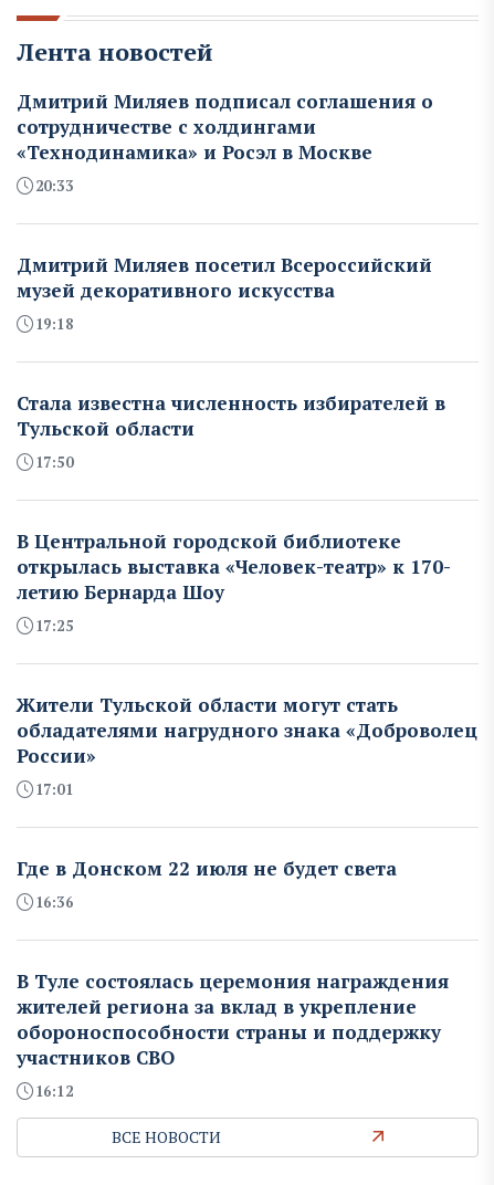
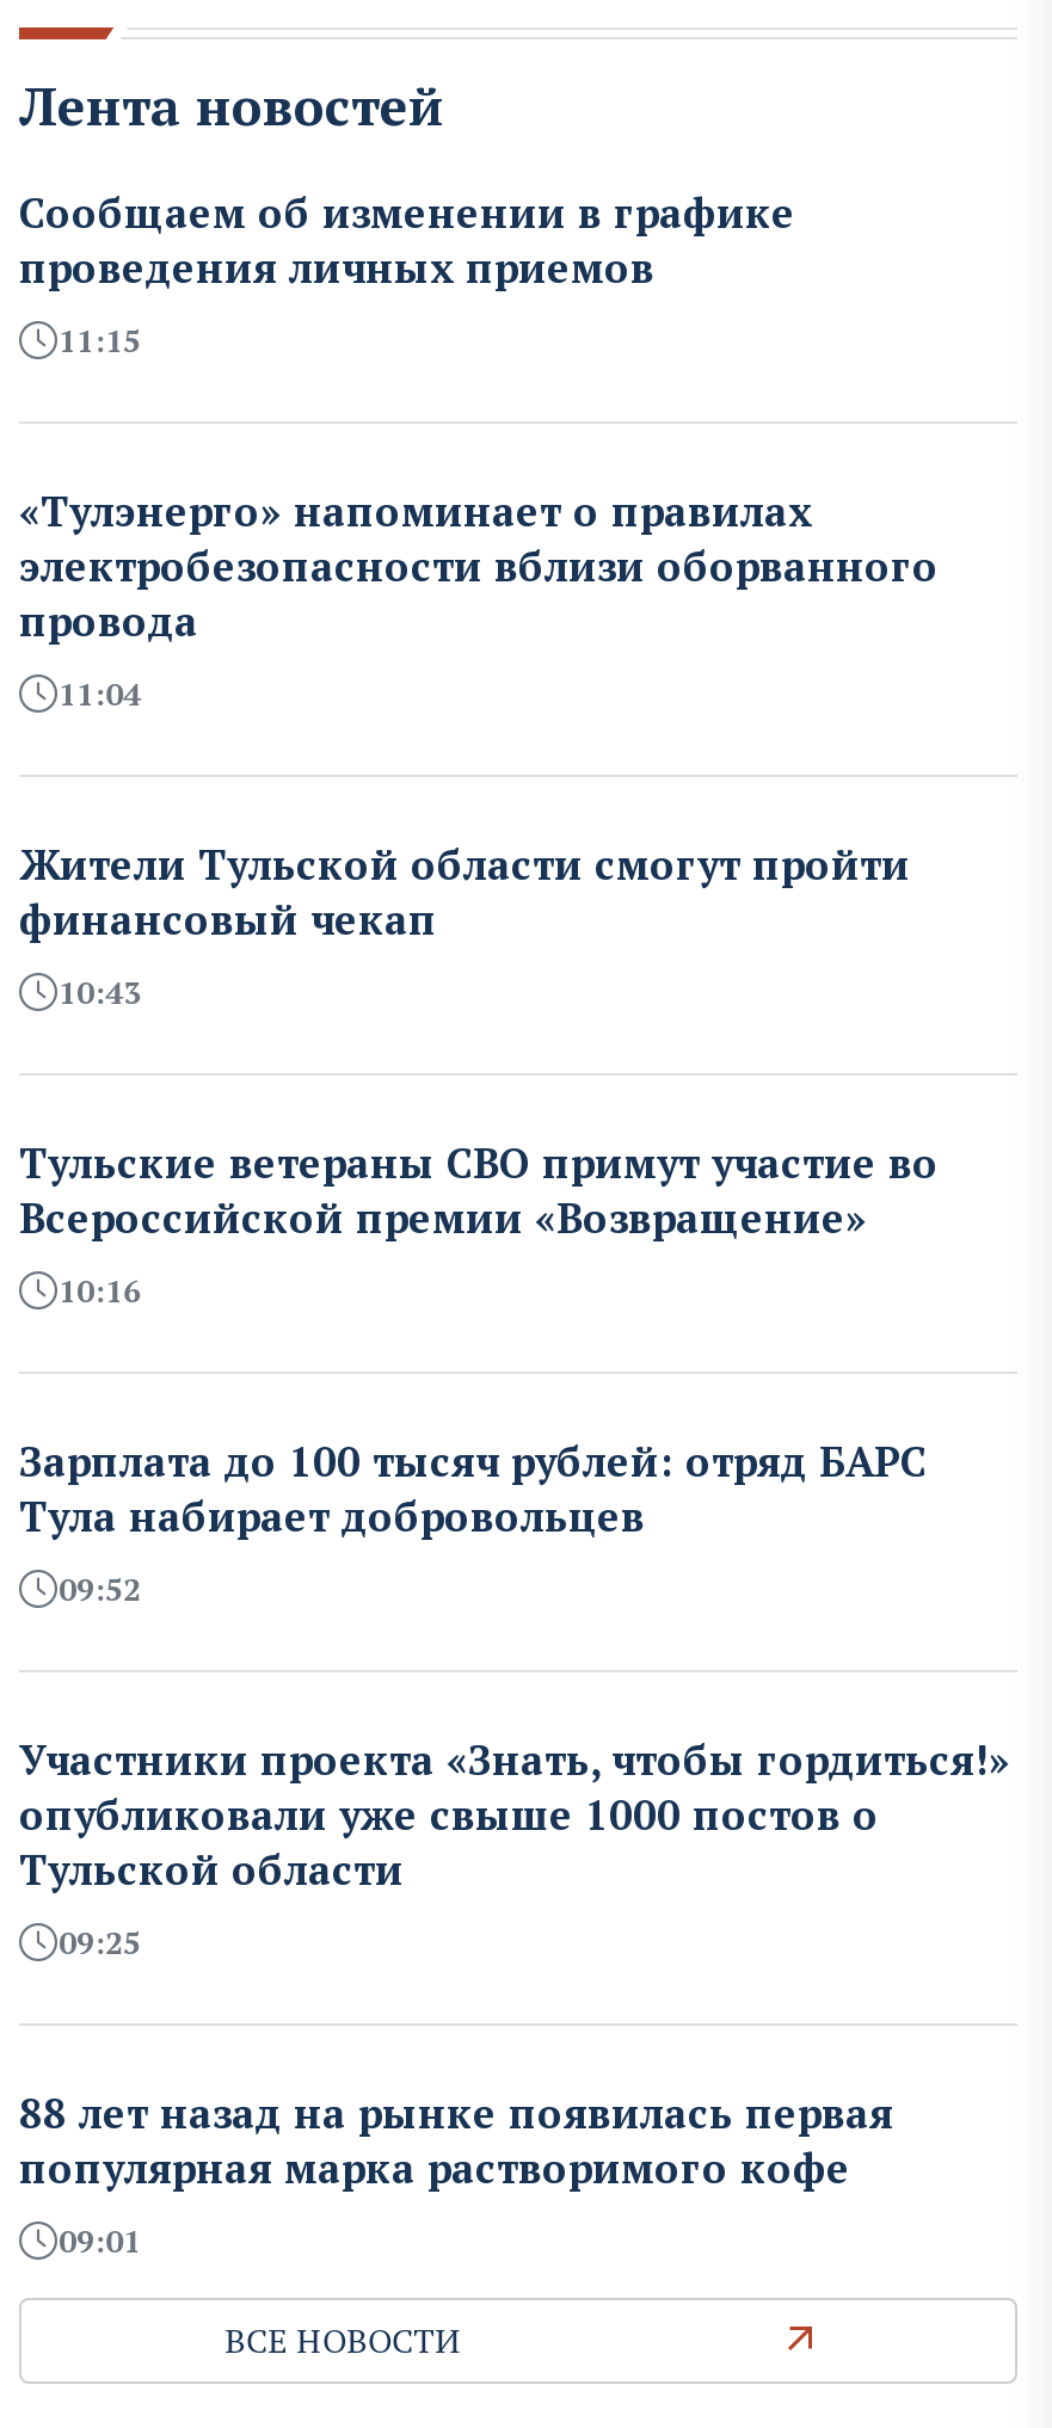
[17,88,445,416] Дмитрий Миляев подписал соглашения о | сотрудничестве с холдингами | «Технодинамика» и Росэл в Москве | 20:33 | Дмитрий Миляев посетил Всероссийский | музей декоративного искусства | 19:18 | Стала известна численность избирателей в -> [19,185,1010,1842] Сообщаем об изменении в графике | проведения личных приемов | 11:15 | «Тулэнерго» напоминает о правилах | электробезопасности вблизи оборванного | провода | 11:04 | Жители Тульской области смогут пройти | финансовый чекап | 10:43 | Тульские ветераны СВО примут участие во | Всероссийской премии «Возвращение» | 10:16 | Зарплата до 100 тысяч рублей: отряд БАРС | Тула набирает добровольцев | 09:52 | Участники проекта «Знать, чтобы гордиться!» | опубликовали уже свыше 1000 постов о
moved [17,416,195,441] -> [19,1842,404,1897]: Тульской области
[17,452,477,1101] 17:50 | В Центральной городской библиотеке | открылась выставка «Человек-театр» к 170- | летию Бернарда Шоу | 17:25 | Жители Тульской области могут стать | обладателями нагрудного знака «Доброволец | России» | 17:01 | Где в Донском 22 июля не будет света | 16:36 | В Туле состоялась церемония награждения | жителей региона за вклад в укрепление | обороноспособности страны и поддержку | участников СВО | 16:12 -> [19,1921,893,2262] 09:25 | 88 лет назад на рынке появилась первая | популярная марка растворимого кофе | 09:01

